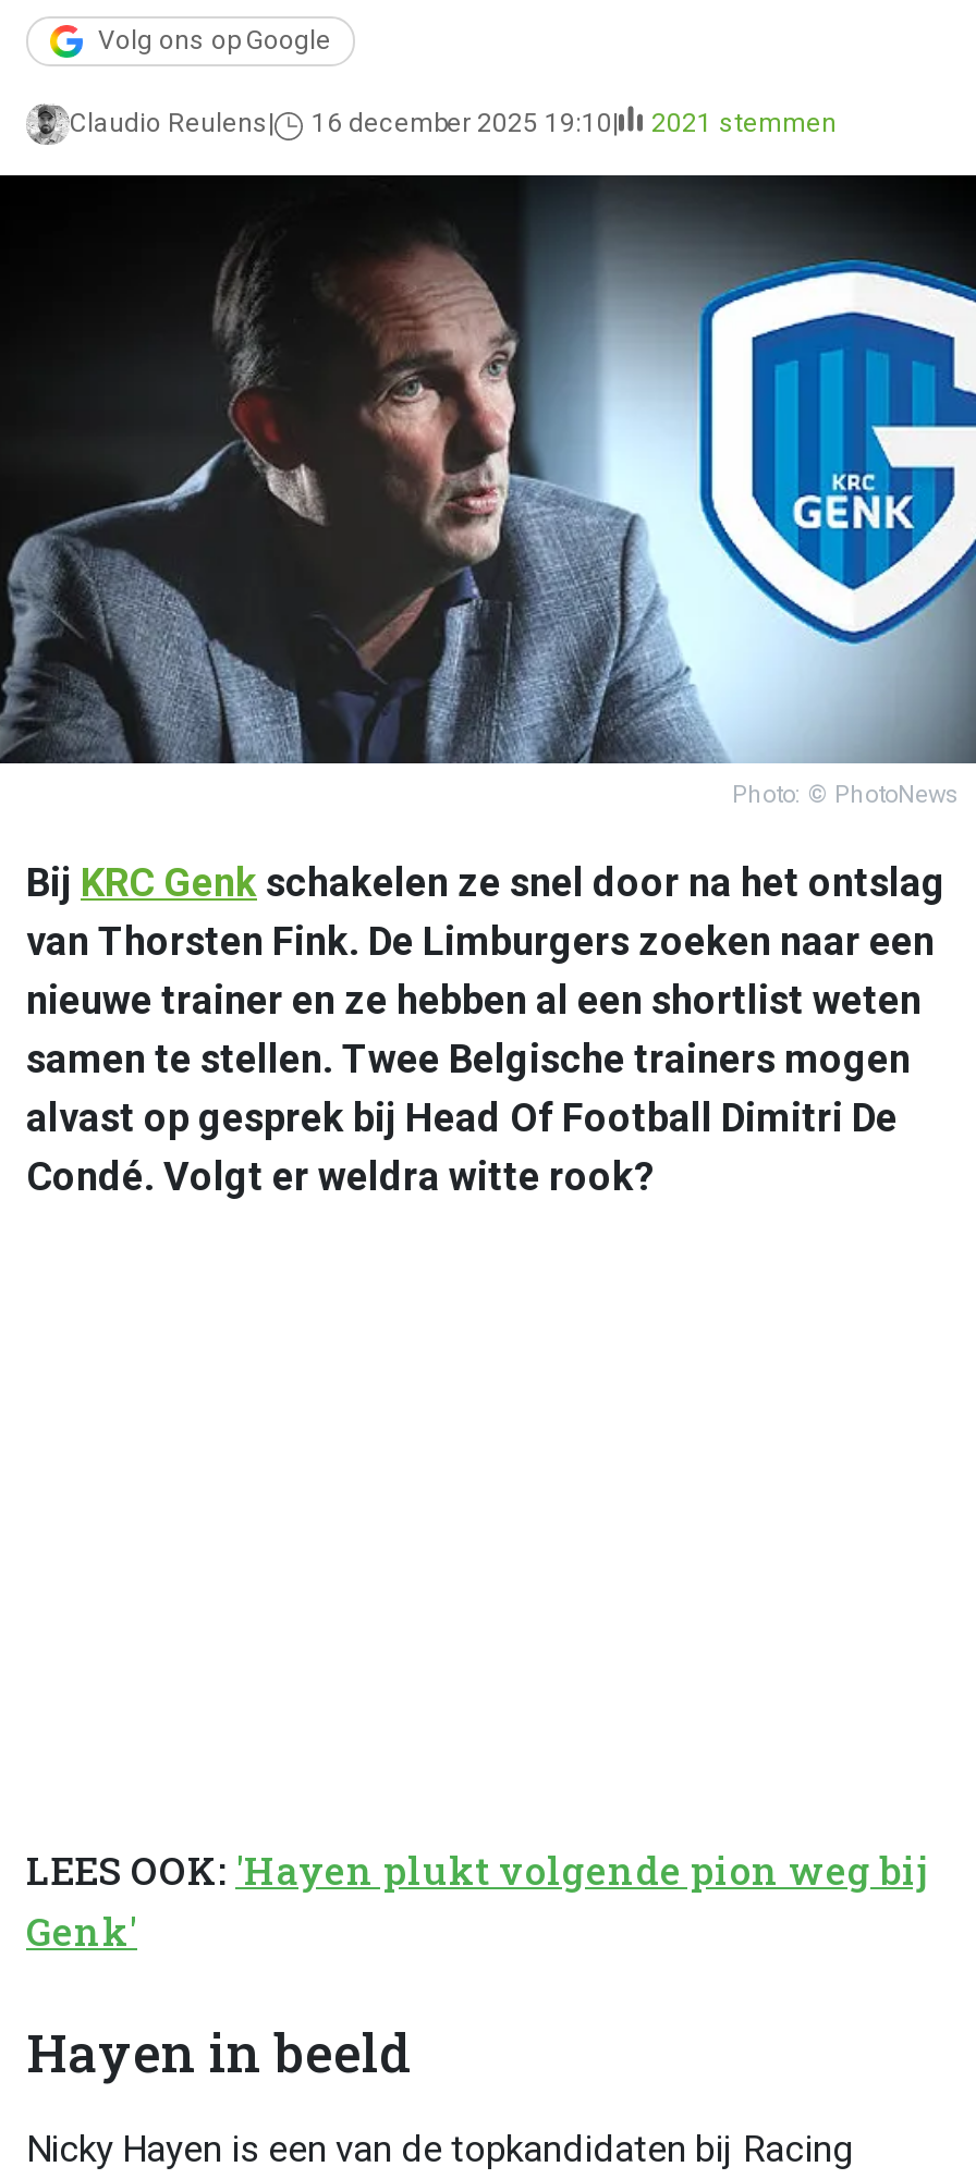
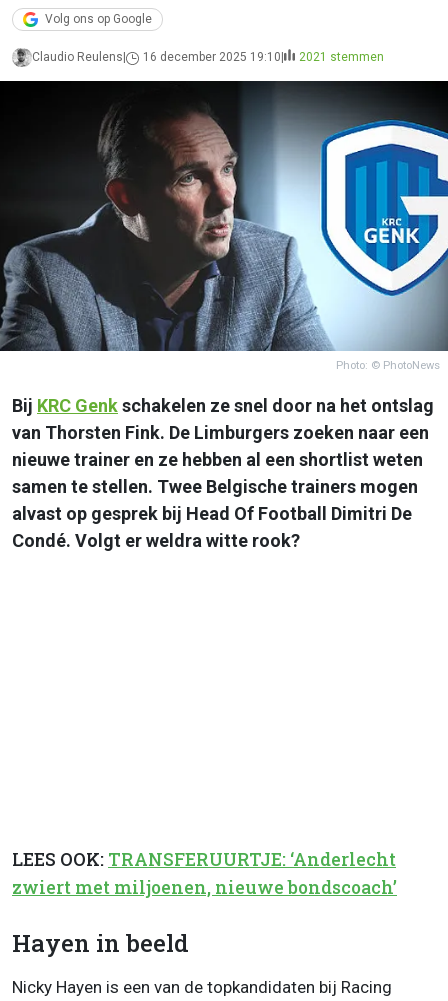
[26,1846,928,1957] LEES OOK: 'Hayen plukt volgende pion weg bij | Genk' -> [12,848,397,899] LEES OOK: TRANSFERUURTJE: ‘Anderlecht | zwiert met miljoenen, nieuwe bondscoach’

